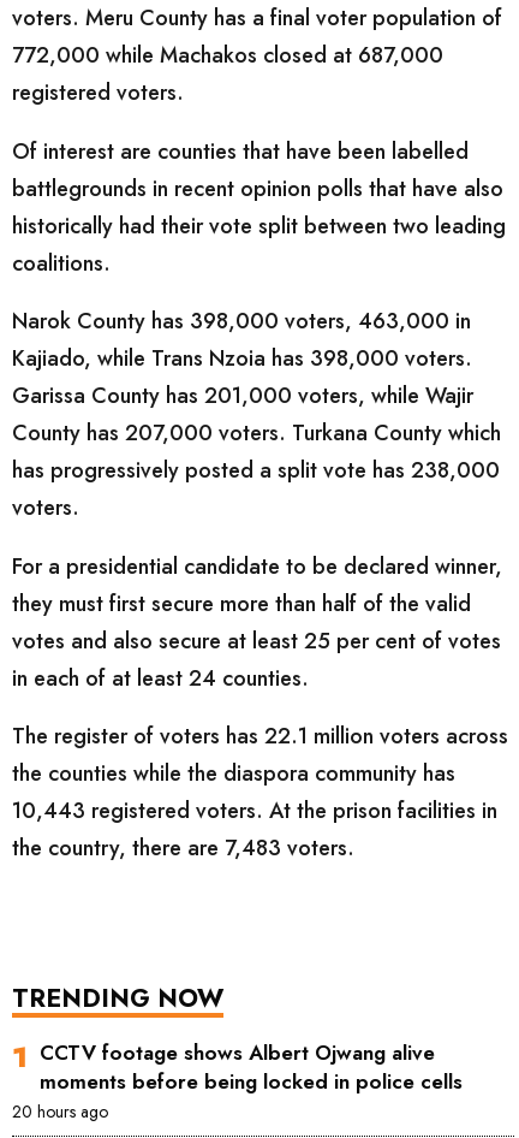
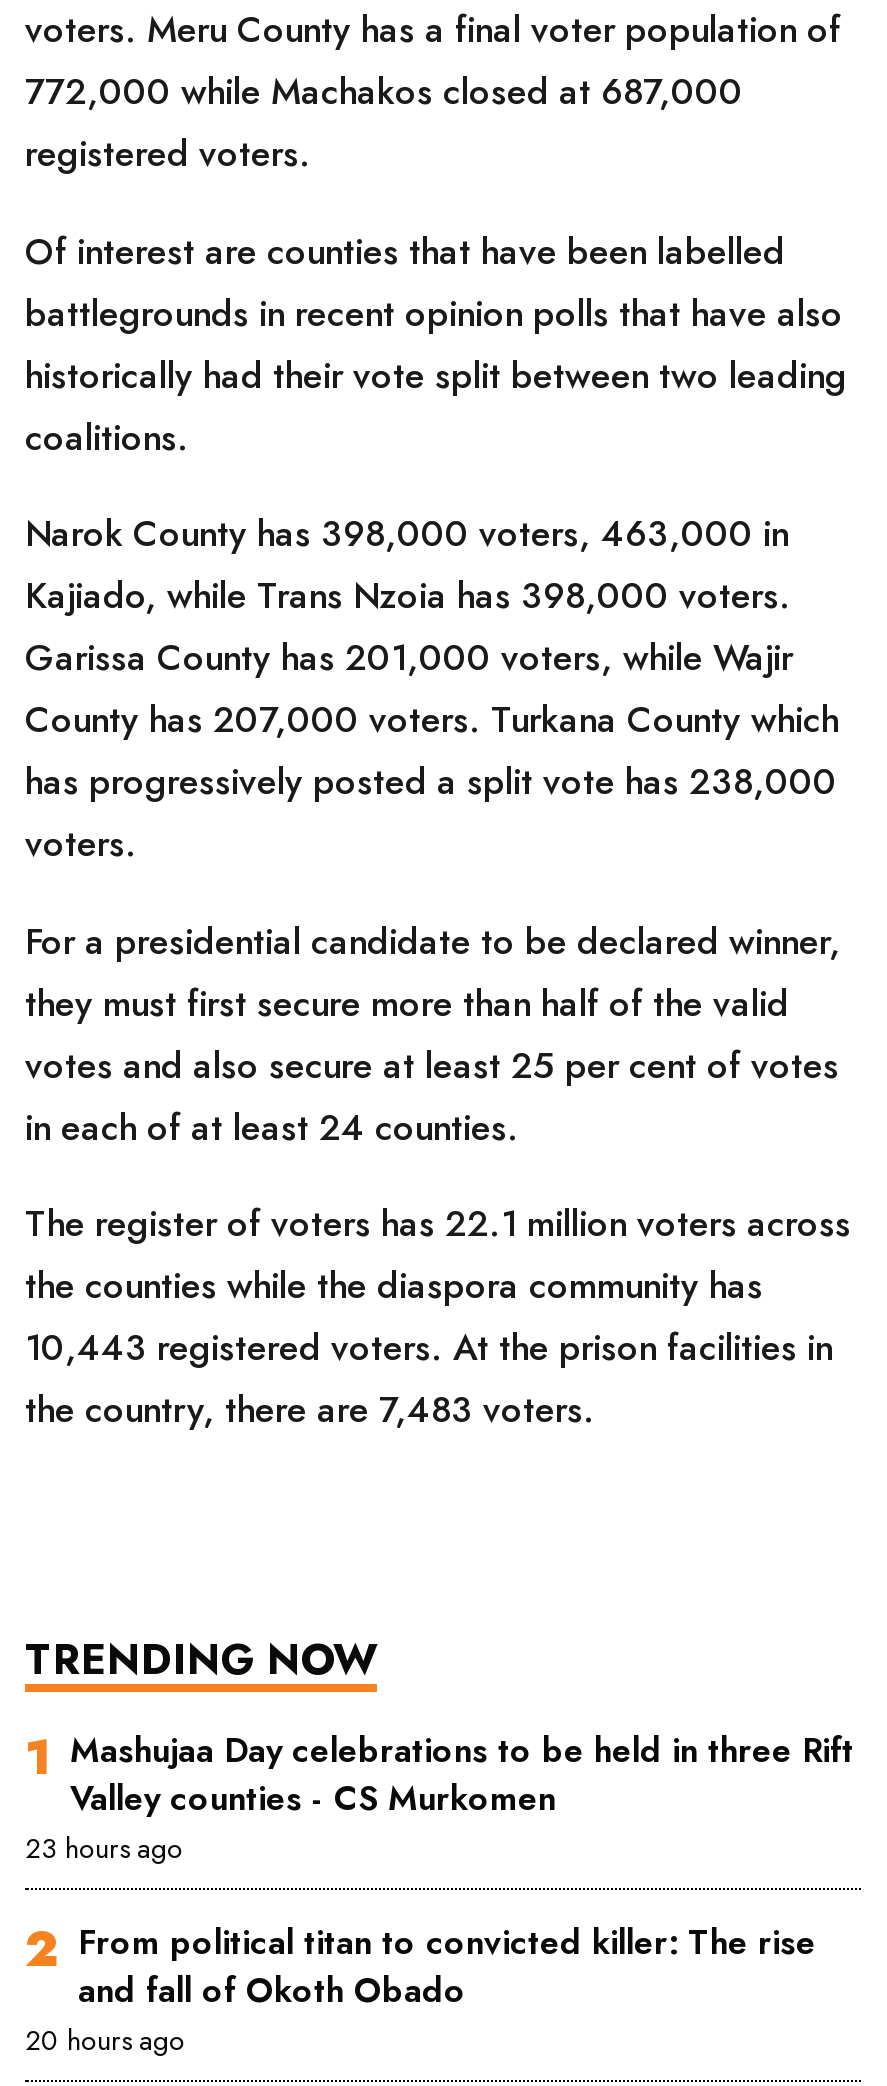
[39,1038,462,1096] CCTV footage shows Albert Ojwang alive | moments before being locked in police cells -> [25,1726,854,2014] Mashujaa Day celebrations to be held in three Rift | Valley counties - CS Murkomen | 23 hours ago | From political titan to convicted killer: The rise | and fall of Okoth Obado

